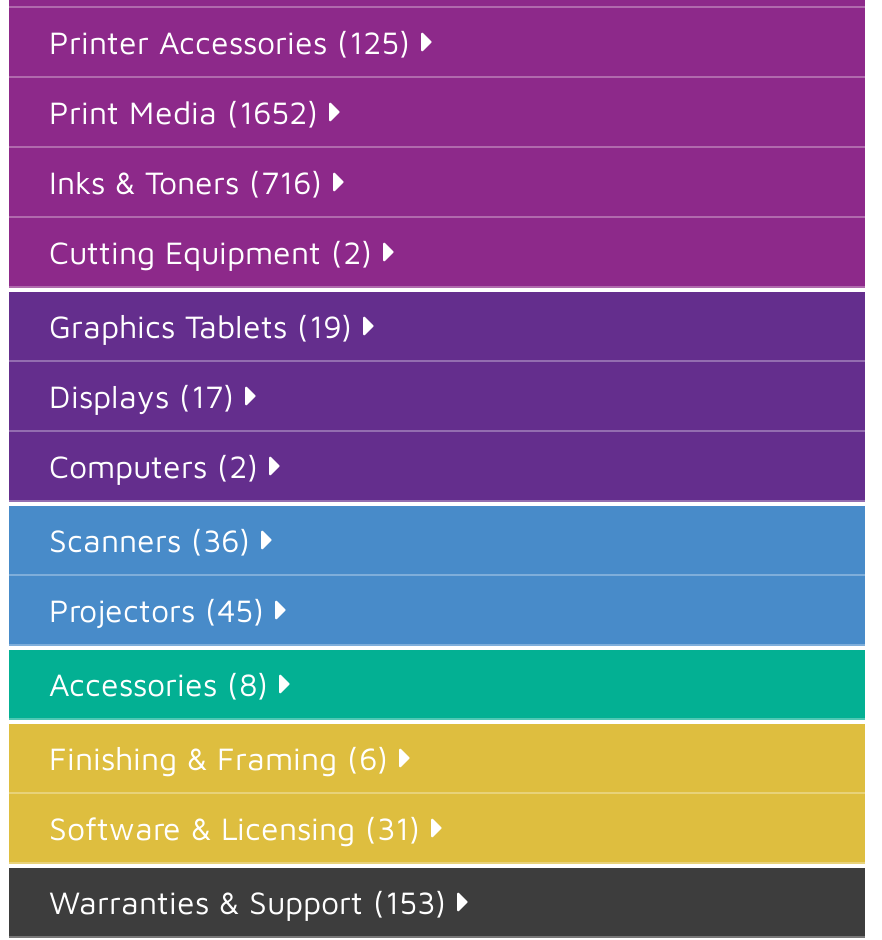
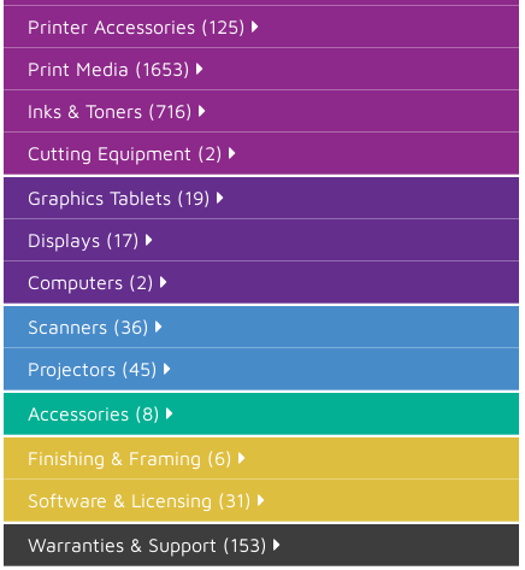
[49,94,329,130] Print Media (1652) -> [28,57,196,79] Print Media (1653)

